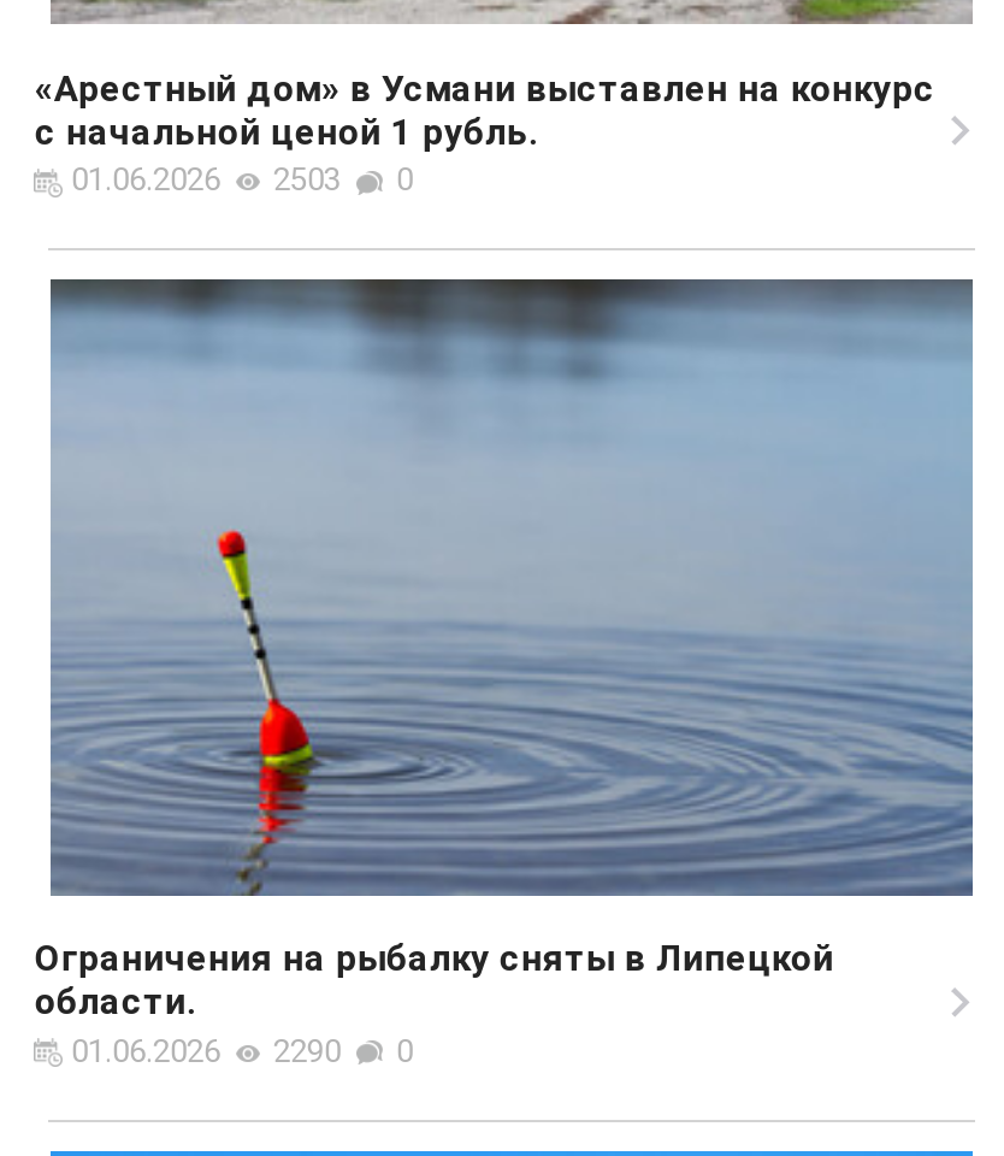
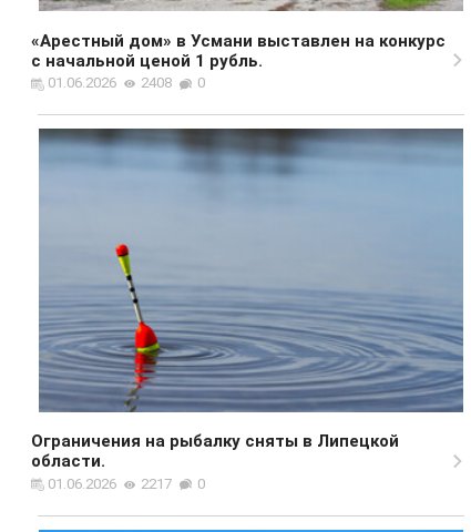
[71,162,413,198] 01.06.2026 2503 0 -> [48,75,205,91] 01.06.2026 2408 0
[71,1032,413,1068] 01.06.2026 2290 0 -> [48,475,205,492] 01.06.2026 2217 0

